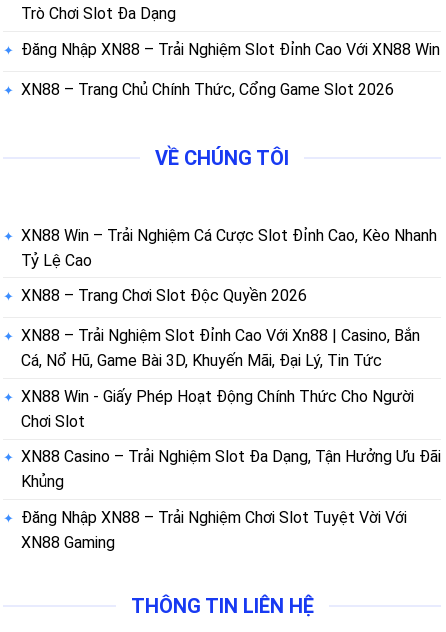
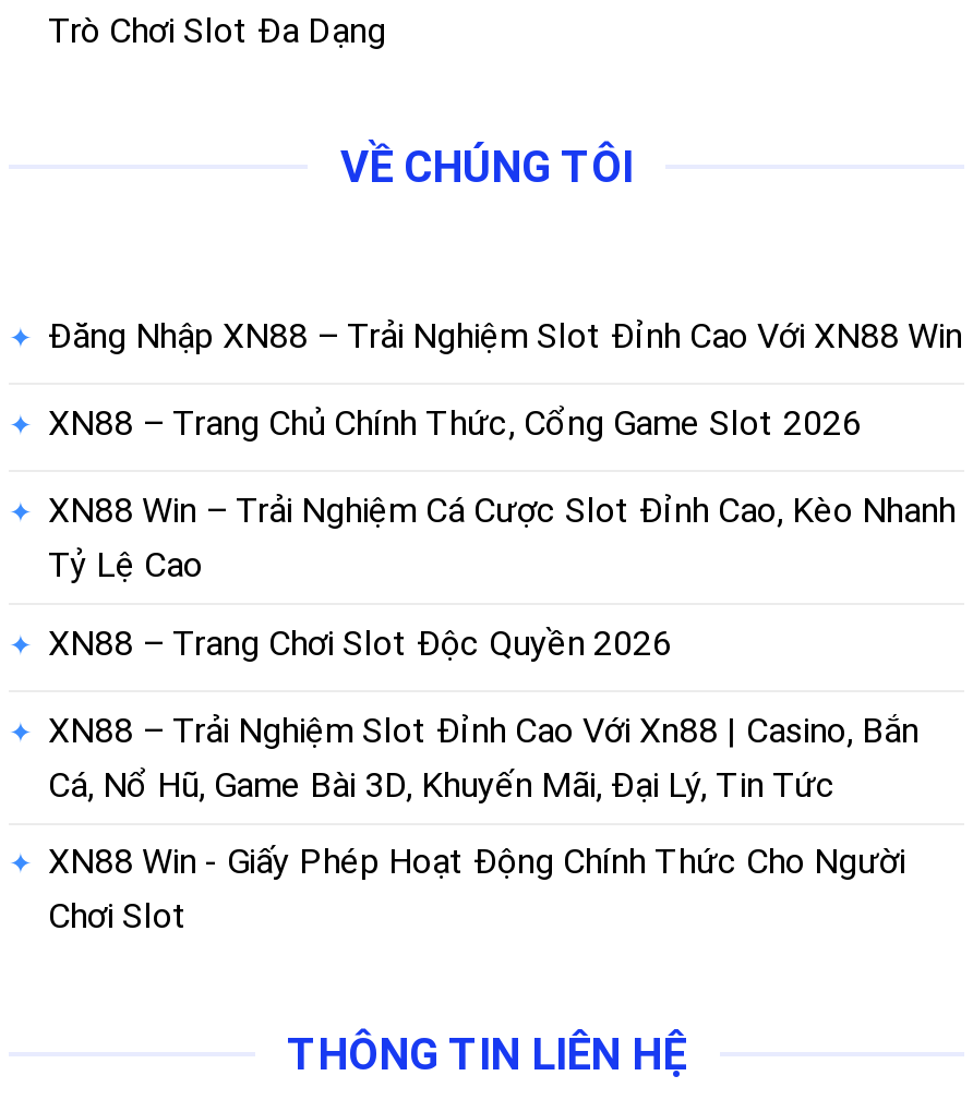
moved [21,40,440,99] -> [48,315,962,444]: Đăng Nhập XN88 – Trải Nghiệm Slot Đỉnh Cao Với XN88 Win | XN88 – Trang Chủ Chính Thức, Cổng Game Slot 2026
moved [155,146,289,170] -> [340,141,633,194]: VỀ CHÚNG TÔI
[21,447,441,552] XN88 Casino – Trải Nghiệm Slot Đa Dạng, Tận Hưởng Ưu Đãi | Khủng | Đăng Nhập XN88 – Trải Nghiệm Chơi Slot Tuyệt Vời Với | XN88 Gaming -> none

